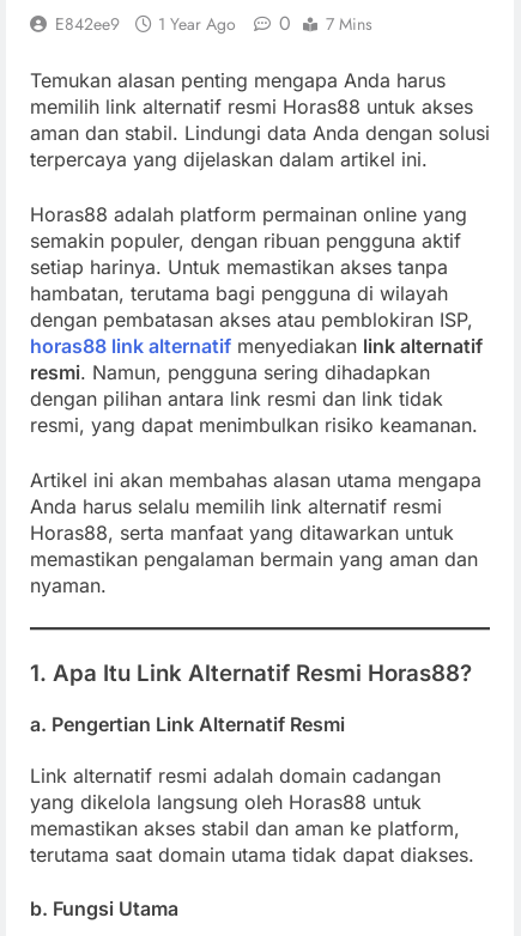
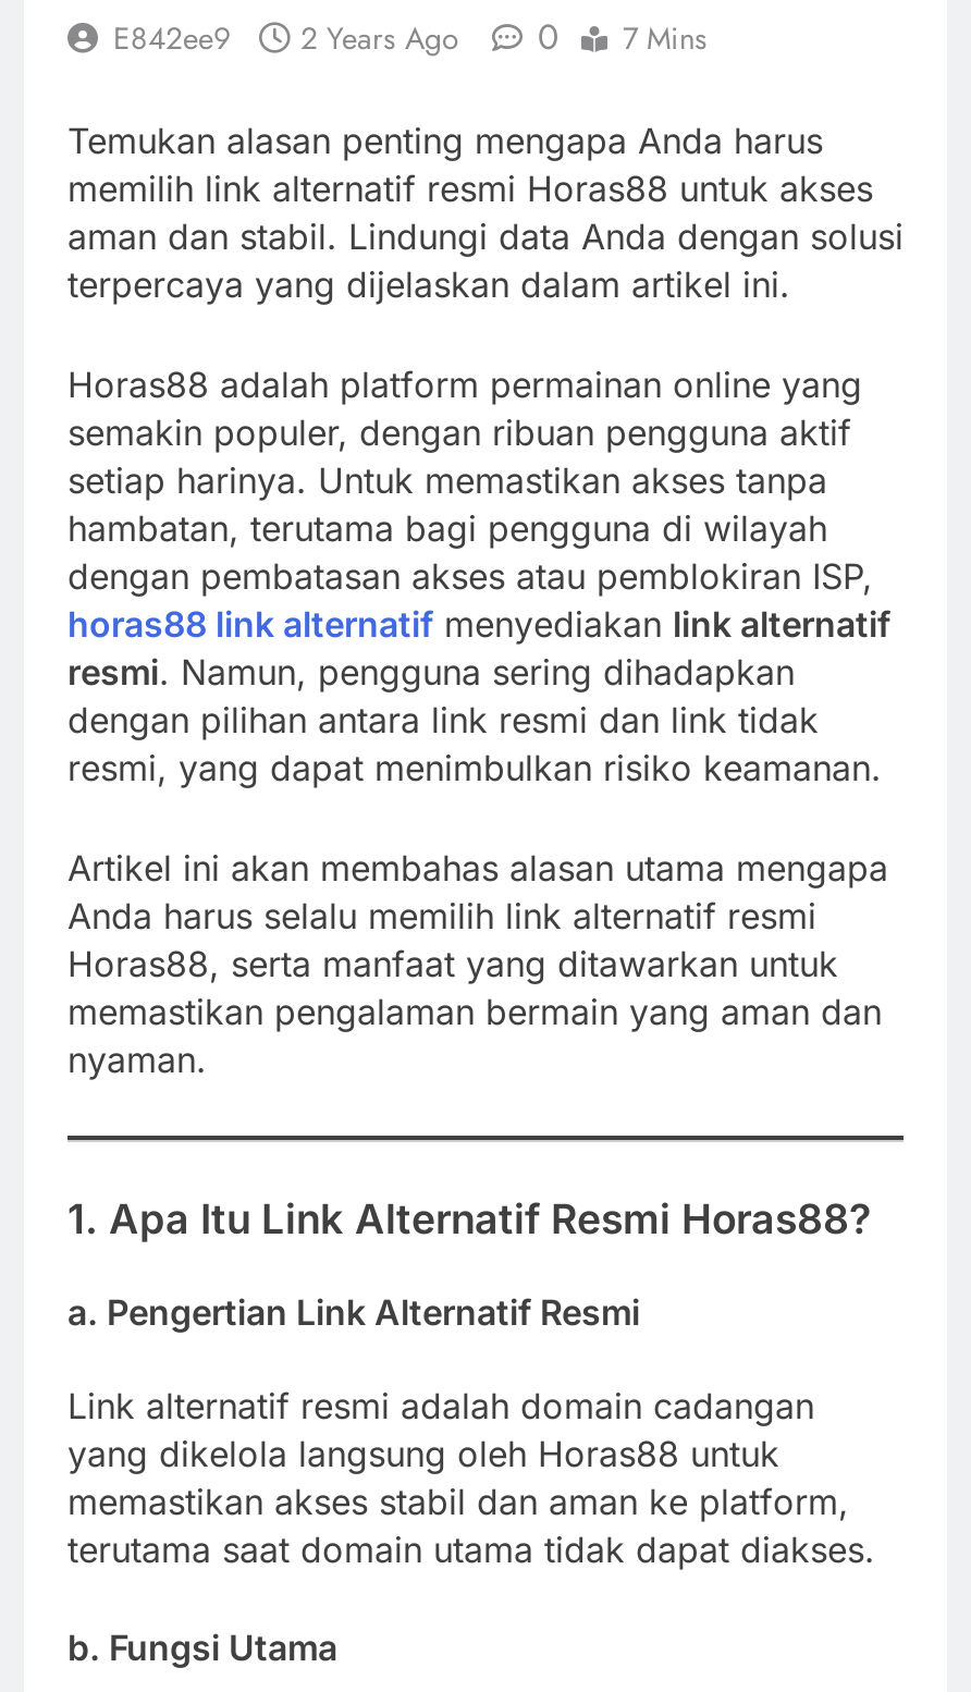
[55,10,372,37] E842ee9 1 Year Ago 0 7 Mins -> [113,12,708,62] E842ee9 2 Years Ago 0 7 Mins

